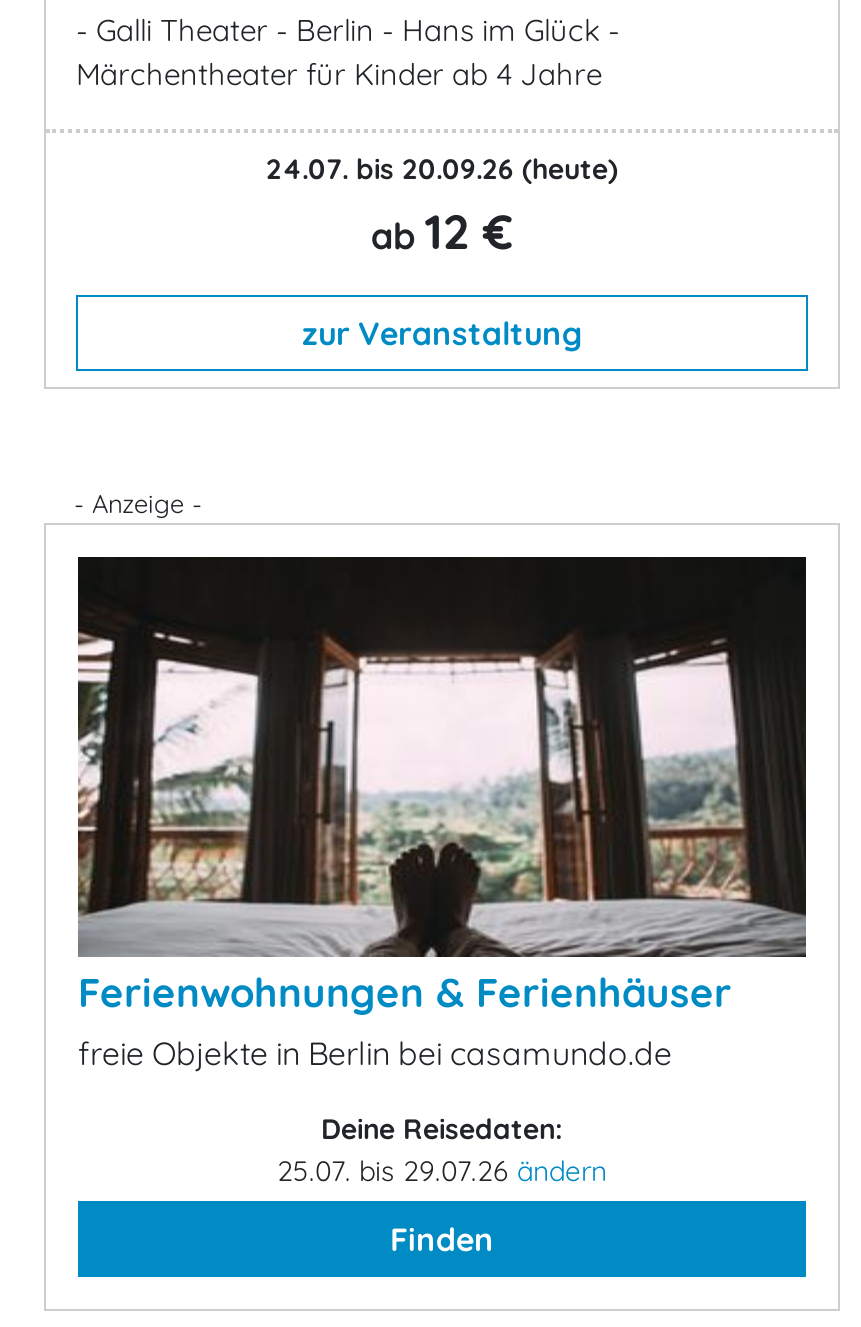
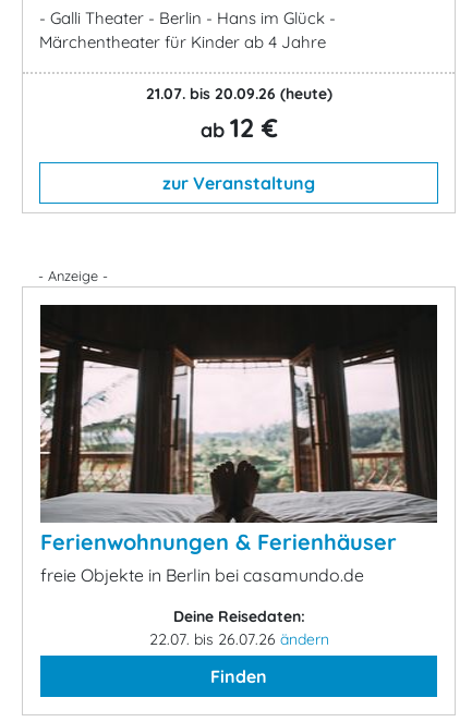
[266,151,618,187] 24.07. bis 20.09.26 (heute) -> [146,84,332,103] 21.07. bis 20.09.26 (heute)
[277,1153,607,1189] 25.07. bis 29.07.26 ändern -> [149,629,329,649] 22.07. bis 26.07.26 ändern

